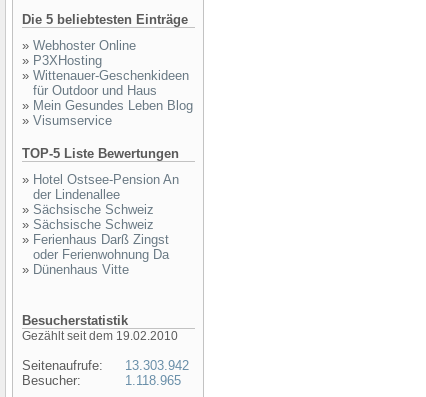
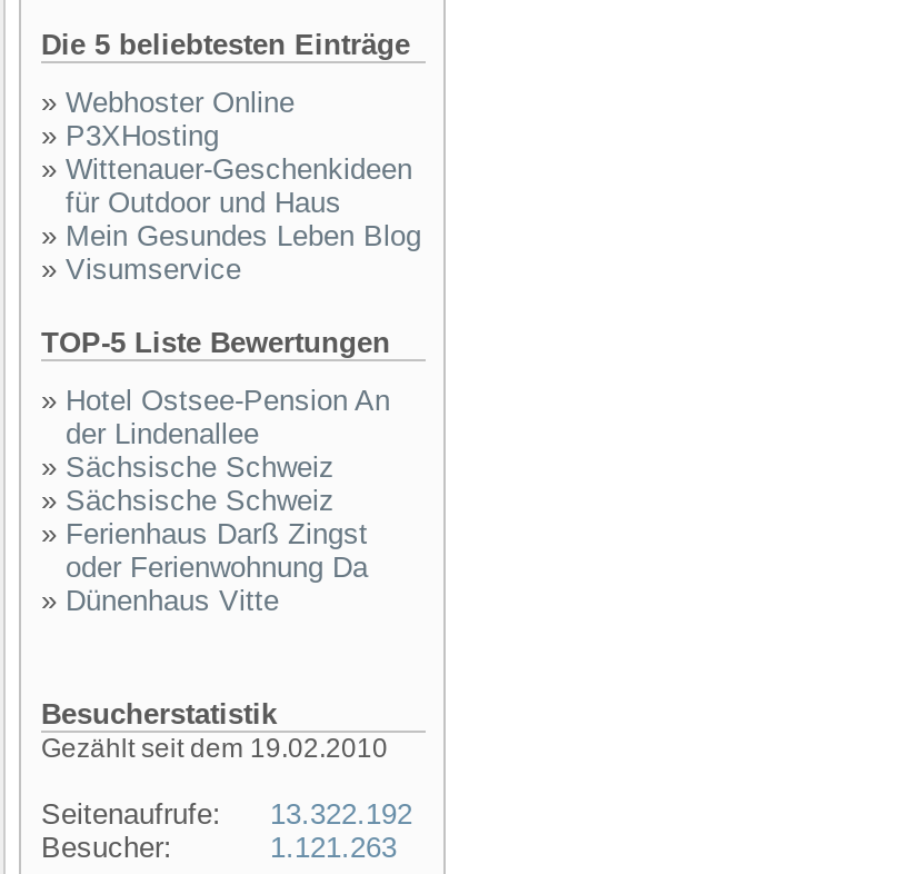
[22,358,189,373] Seitenaufrufe: 13.303.942 -> [41,797,412,831] Seitenaufrufe: 13.322.192
[125,373,181,388] 1.118.965 -> [270,831,397,864] 1.121.263

